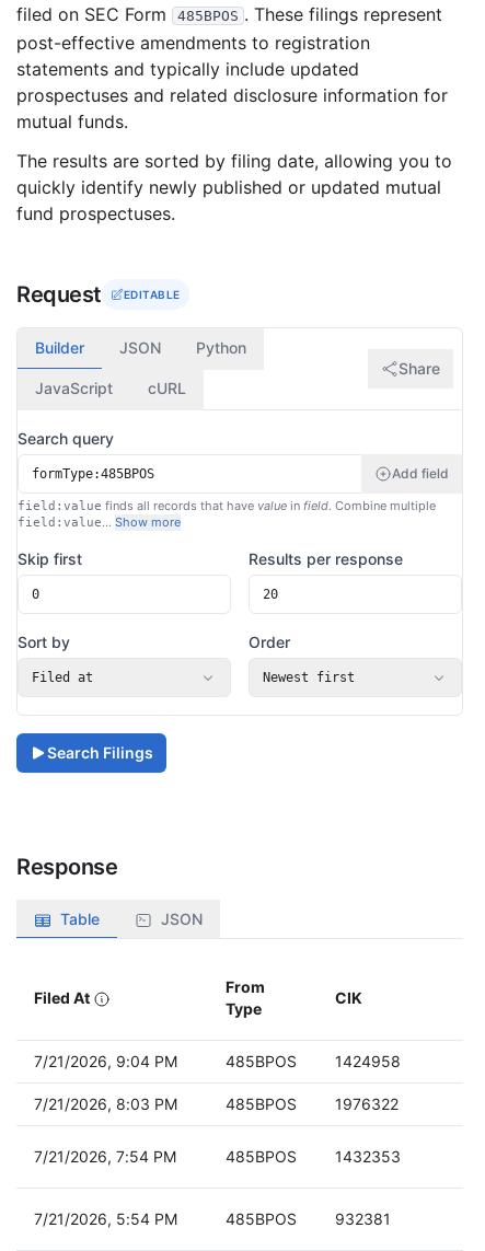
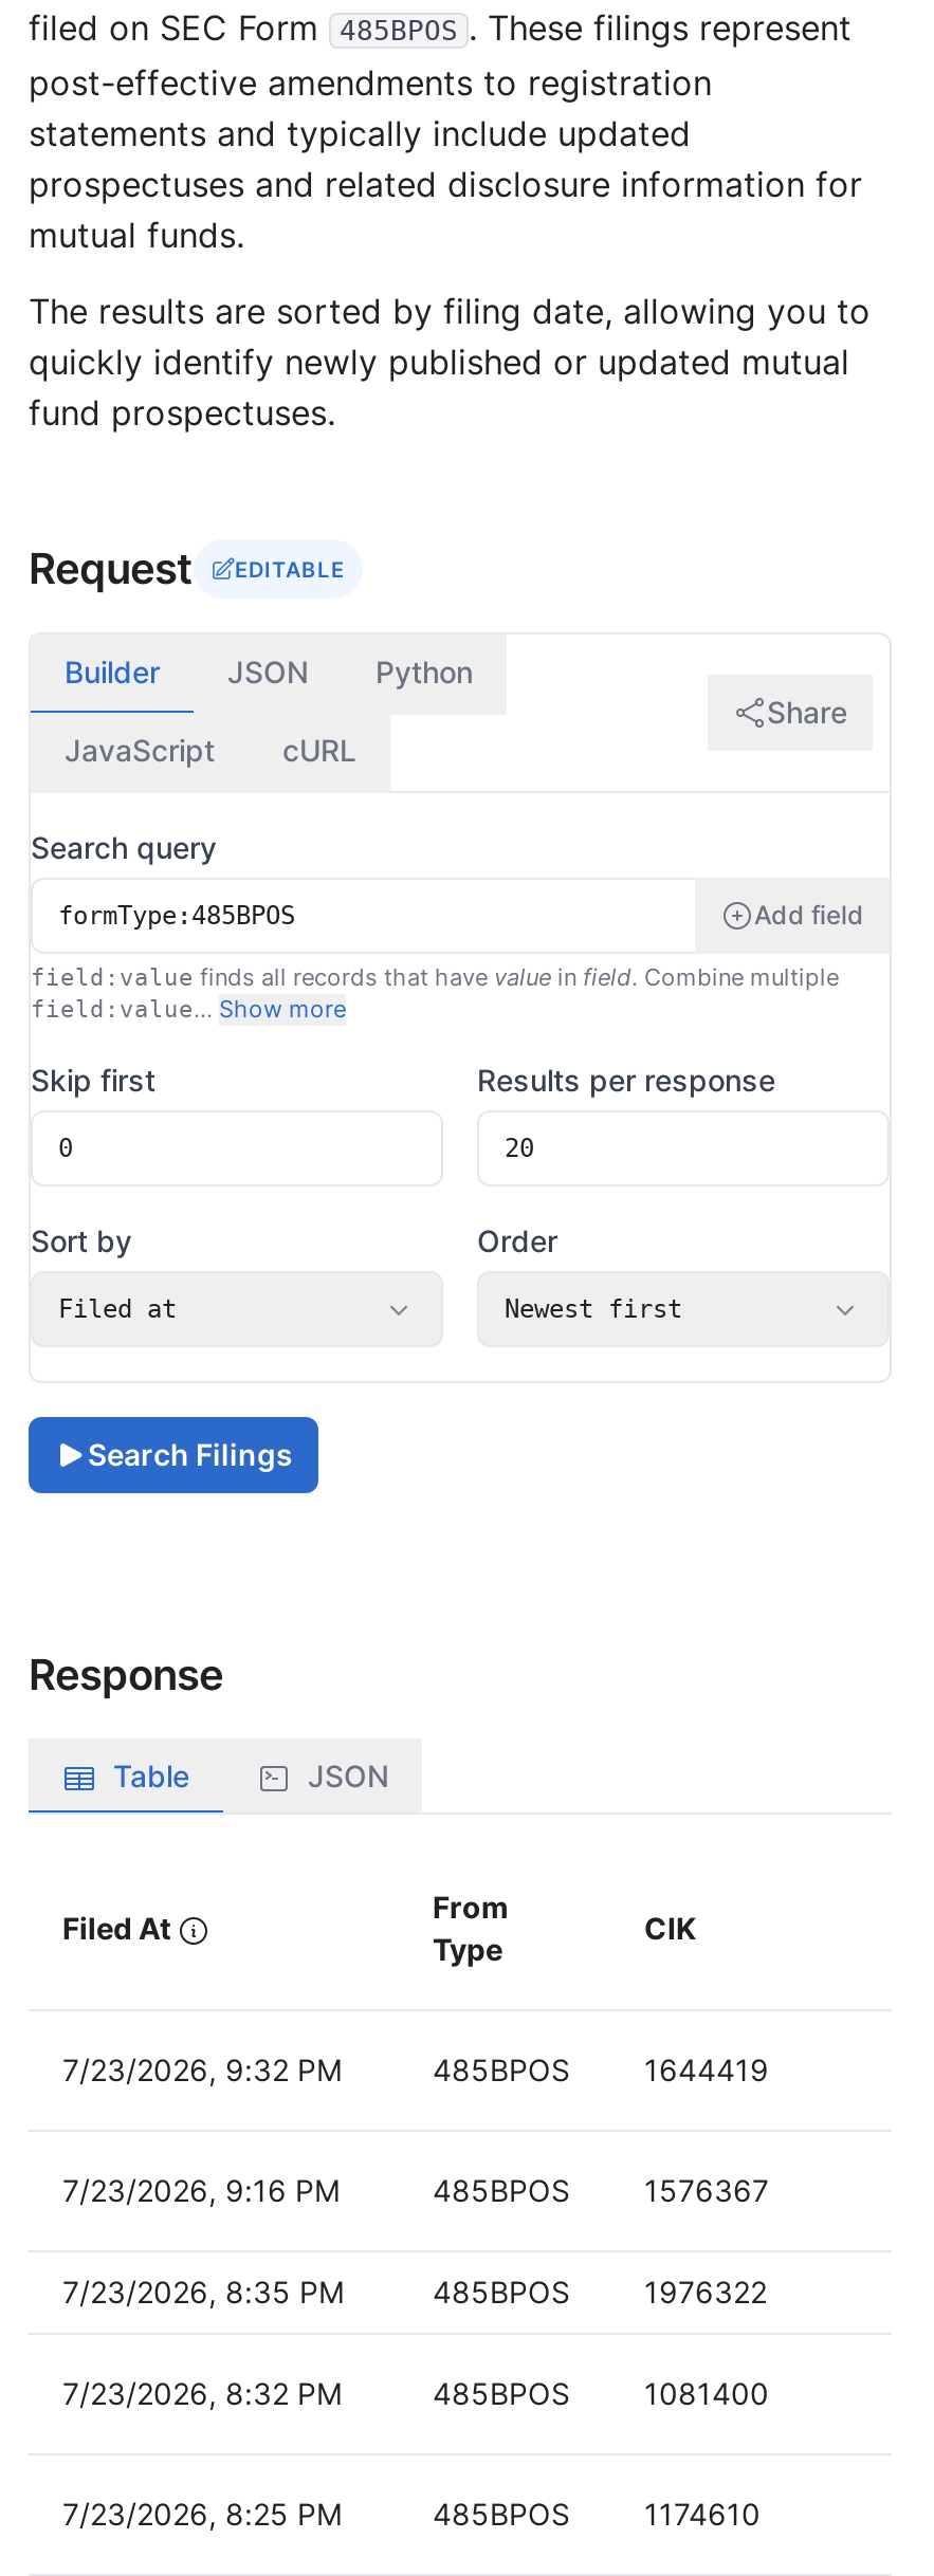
[34,1052,177,1070] 7/21/2026, 9:04 PM -> [62,2051,342,2087] 7/23/2026, 9:32 PM
[34,1052,401,1113] 1424958 | 7/21/2026, 8:03 PM -> [62,2051,769,2310] 1644419 | 7/23/2026, 9:16 PM | 485BPOS | 1576367 | 7/23/2026, 8:35 PM
[34,1147,176,1166] 7/21/2026, 7:54 PM -> [62,2375,342,2411] 7/23/2026, 8:32 PM
[335,1147,401,1166] 1432353 -> [644,2375,769,2411] 1081400
[34,1209,177,1228] 7/21/2026, 5:54 PM -> [62,2496,342,2532] 7/23/2026, 8:25 PM
[335,1209,391,1228] 932381 -> [644,2496,761,2532] 1174610

